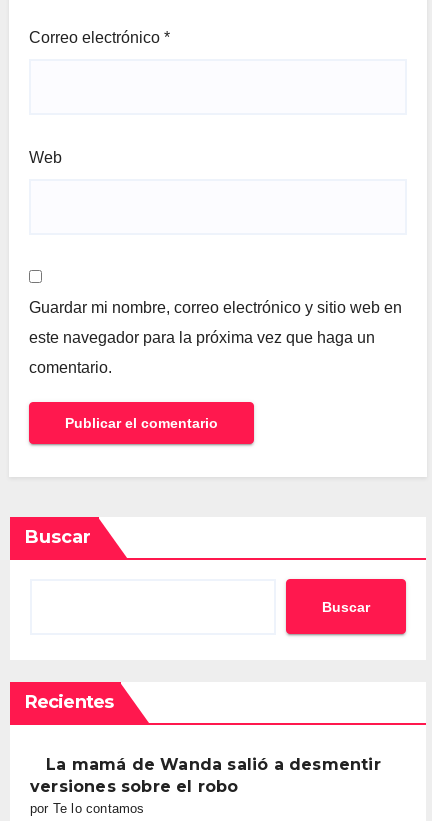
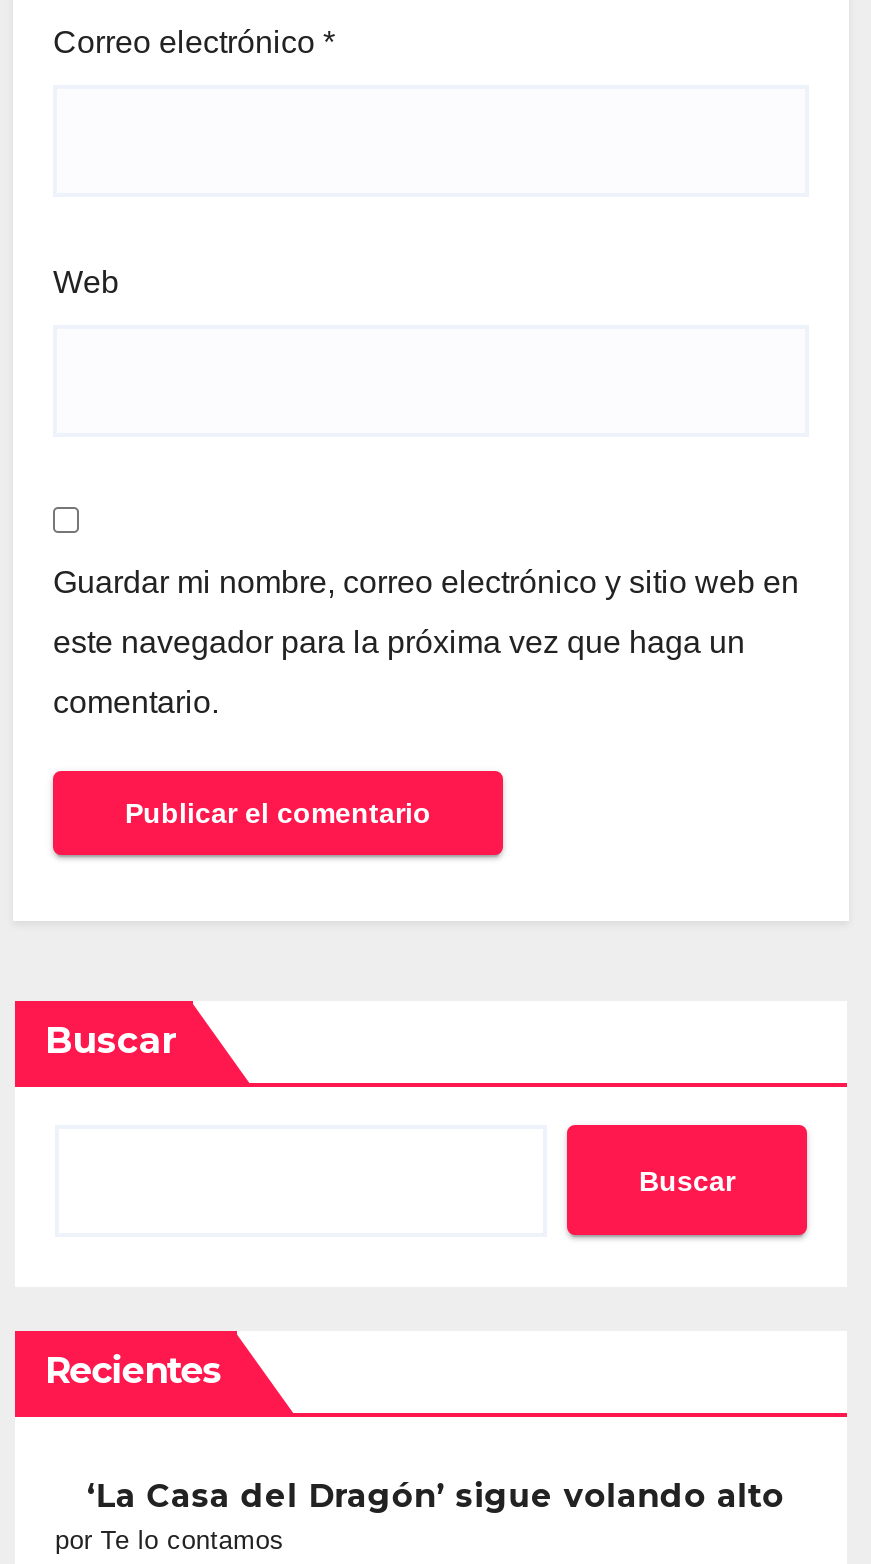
[30,755,381,796] La mamá de Wanda salió a desmentir | versiones sobre el robo -> [87,1477,785,1515] ‘La Casa del Dragón’ sigue volando alto

